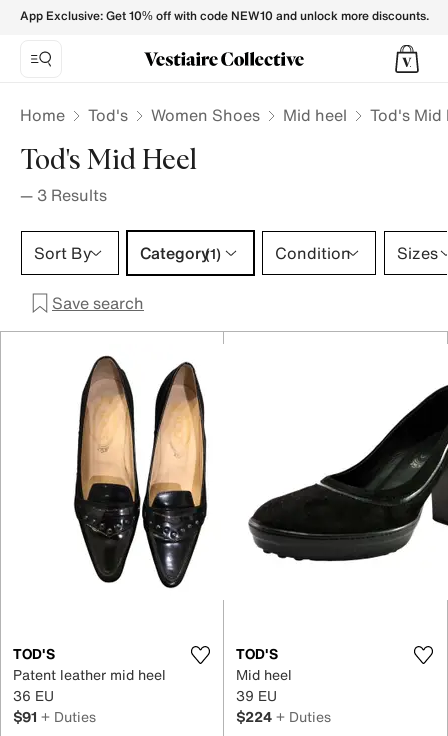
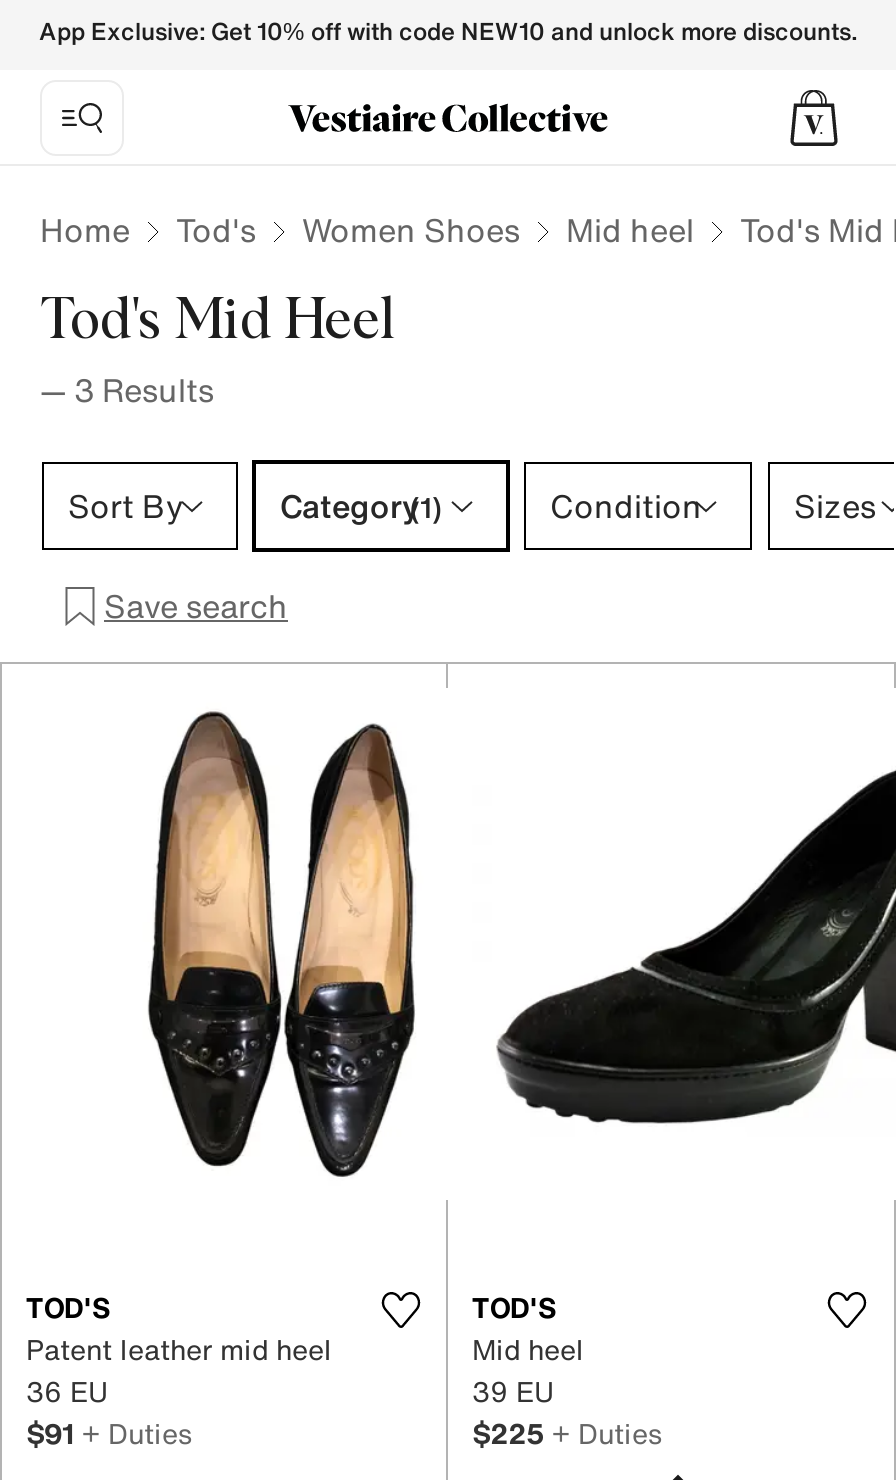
[236,705,331,726] $224 + Duties -> [472,1411,662,1453] $225 + Duties

